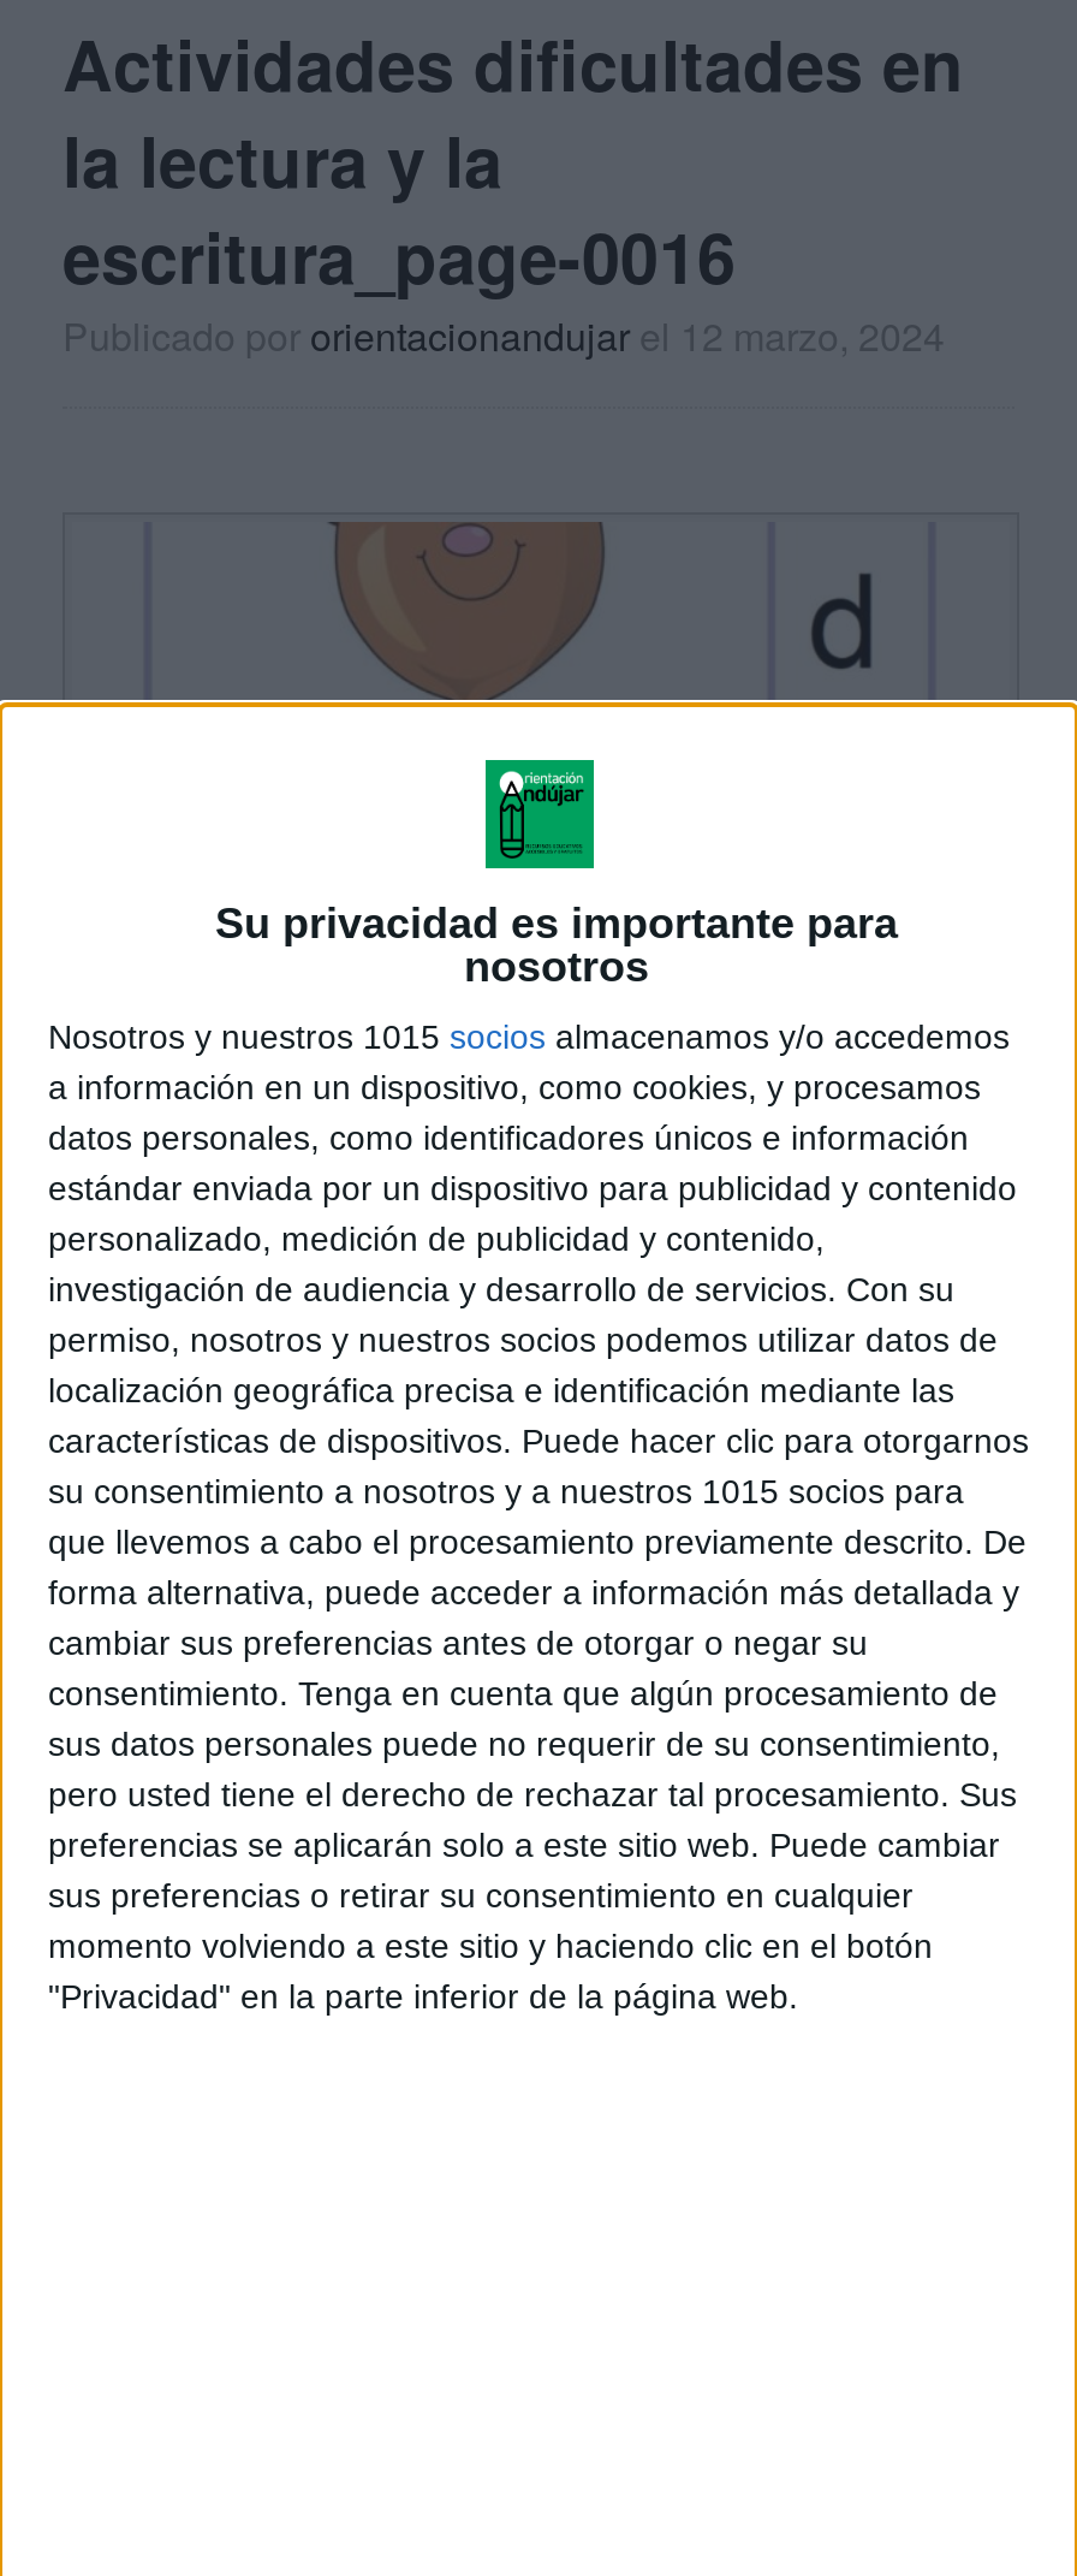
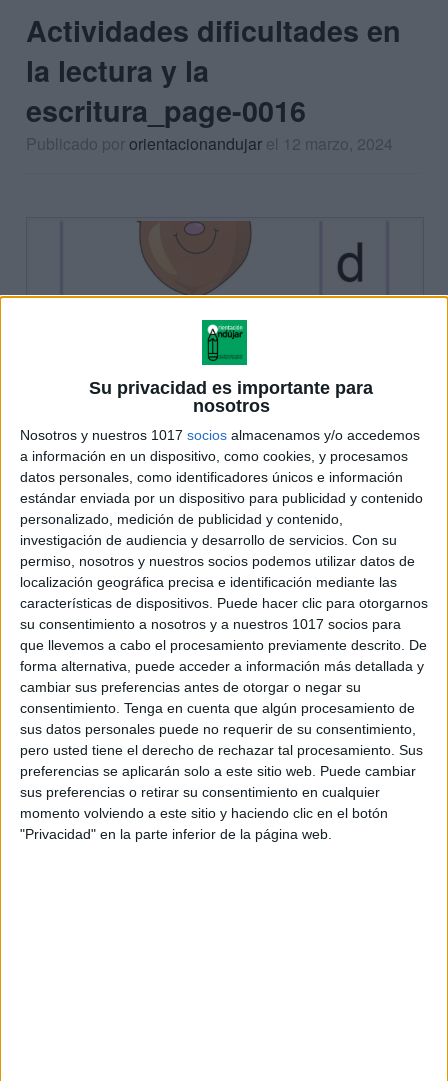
[48,1017,1010,1055] Nosotros y nuestros 1015 socios almacenamos y/o accedemos -> [20,427,420,443] Nosotros y nuestros 1017 socios almacenamos y/o accedemos
[48,1471,964,1510] su consentimiento a nosotros y a nuestros 1015 socios para -> [20,616,401,632] su consentimiento a nosotros y a nuestros 1017 socios para

